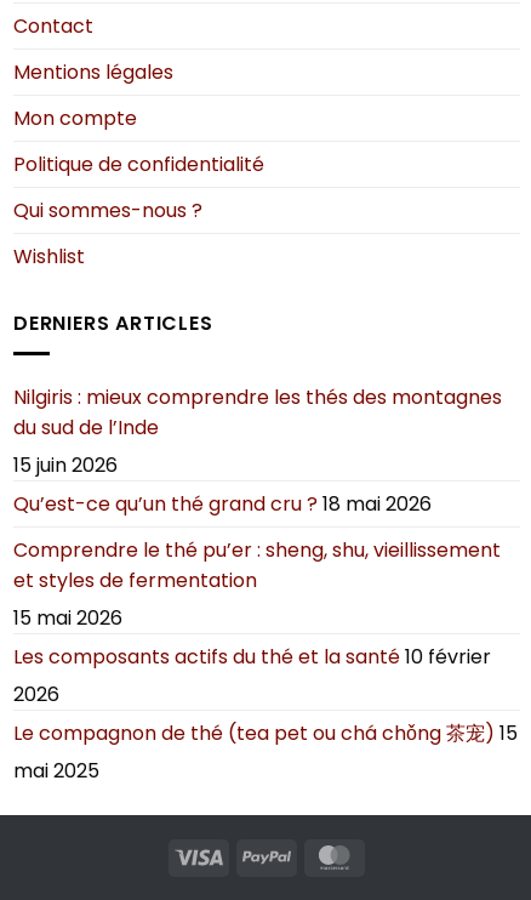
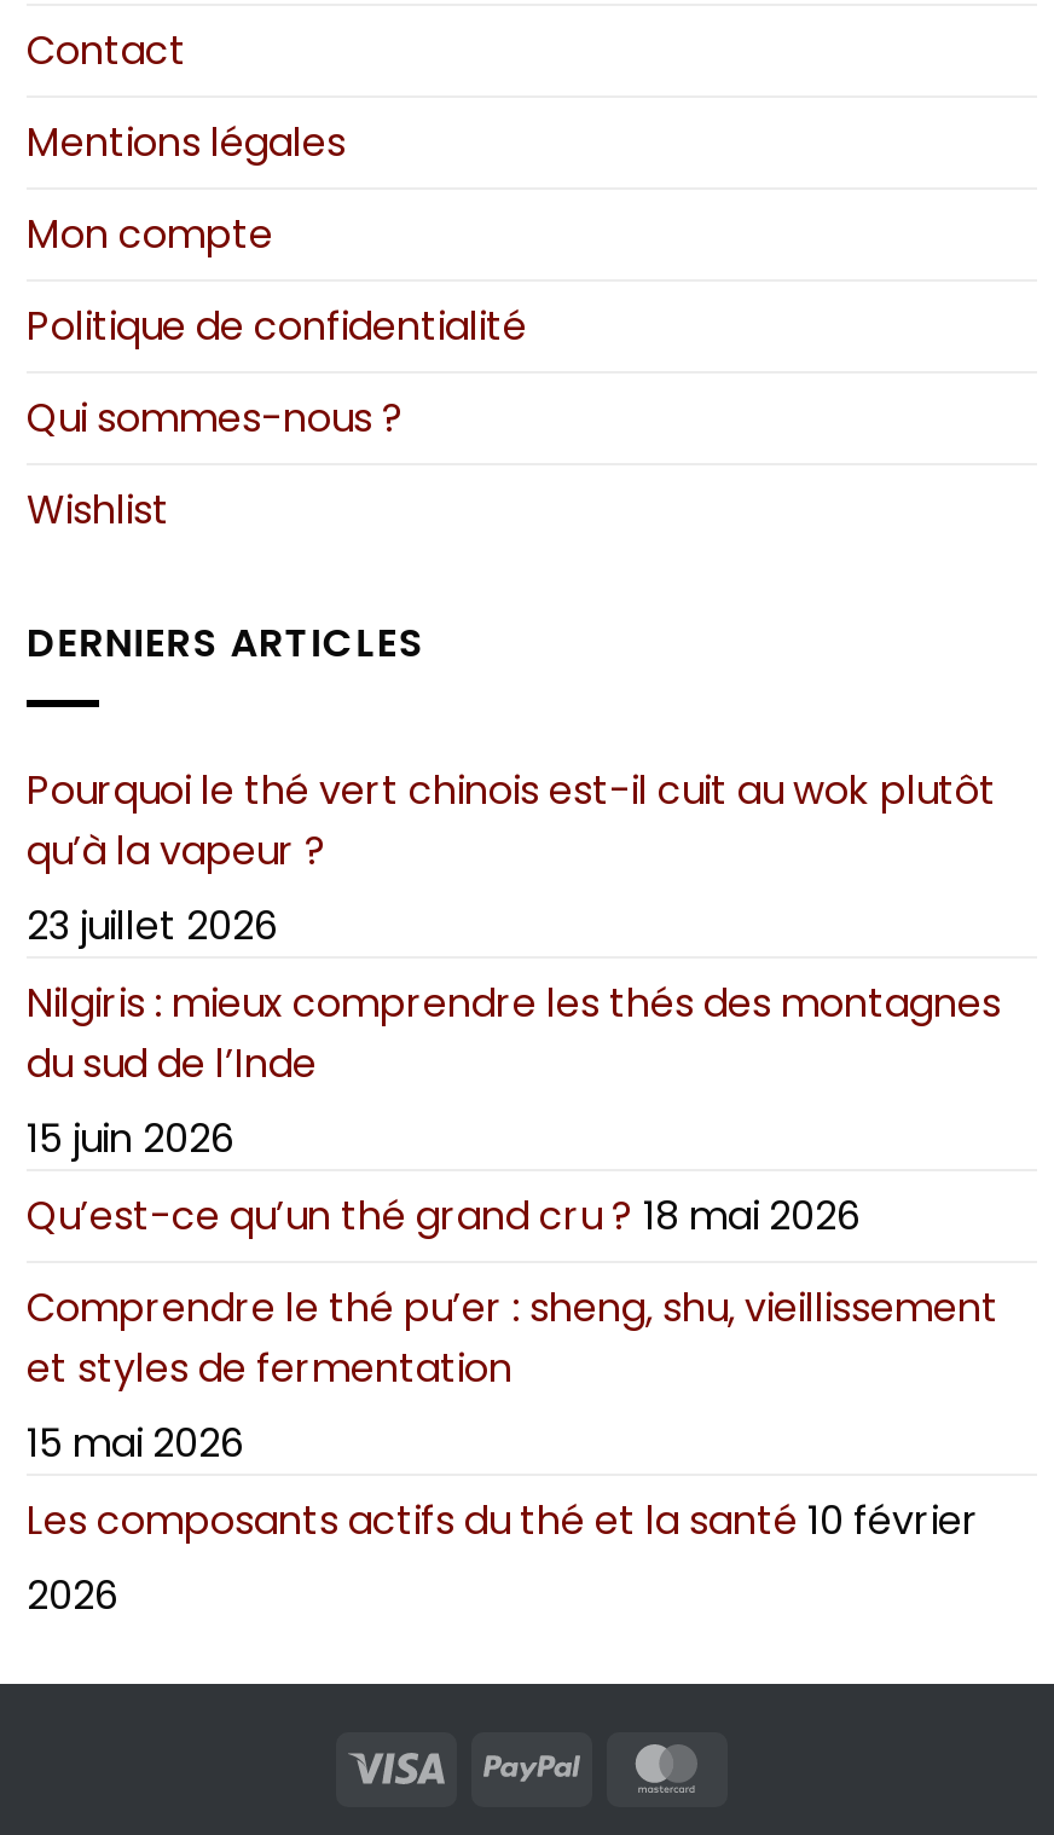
none -> [27,762,996,953] Pourquoi le thé vert chinois est-il cuit au wok plutôt | qu’à la vapeur ? | 23 juillet 2026
moved [13,383,502,708] -> [27,975,1001,1623]: Nilgiris : mieux comprendre les thés des montagnes | du sud de l’Inde | 15 juin 2026 | ... | Les composants actifs du thé et la santé 10 février | 2026
[13,719,518,785] Le compagnon de thé (tea pet ou chá chǒng 茶宠) 15 | mai 2025 -> none

